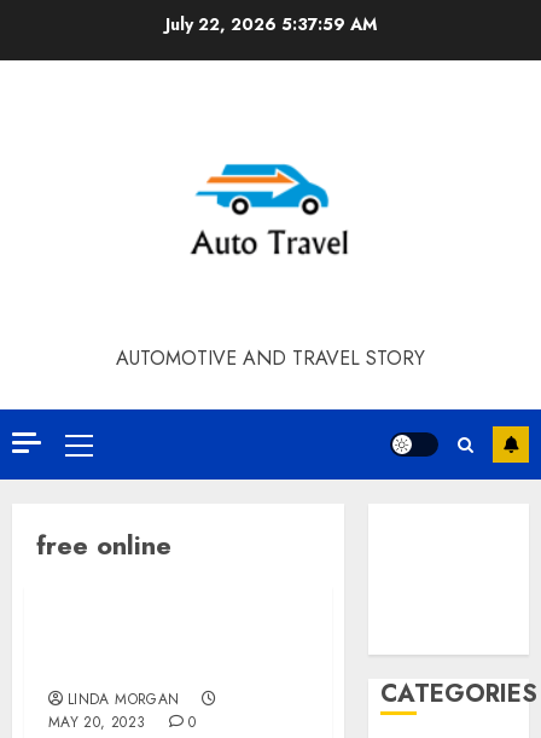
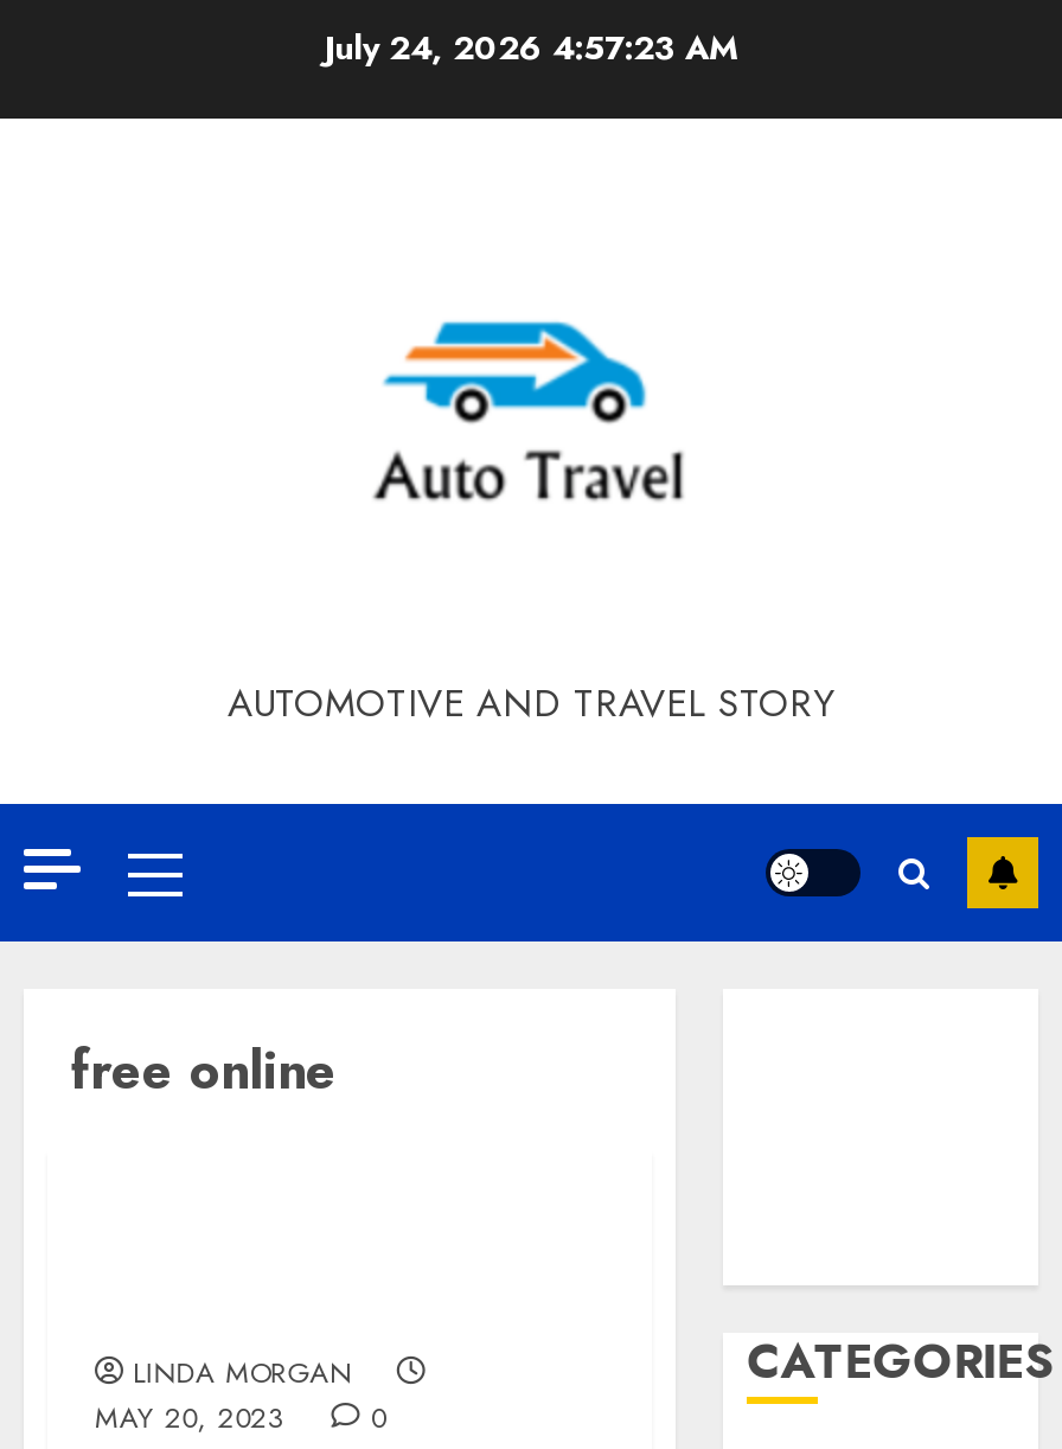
[165,12,376,36] July 22, 2026 5:37:59 AM -> [325,23,737,71] July 24, 2026 4:57:23 AM

